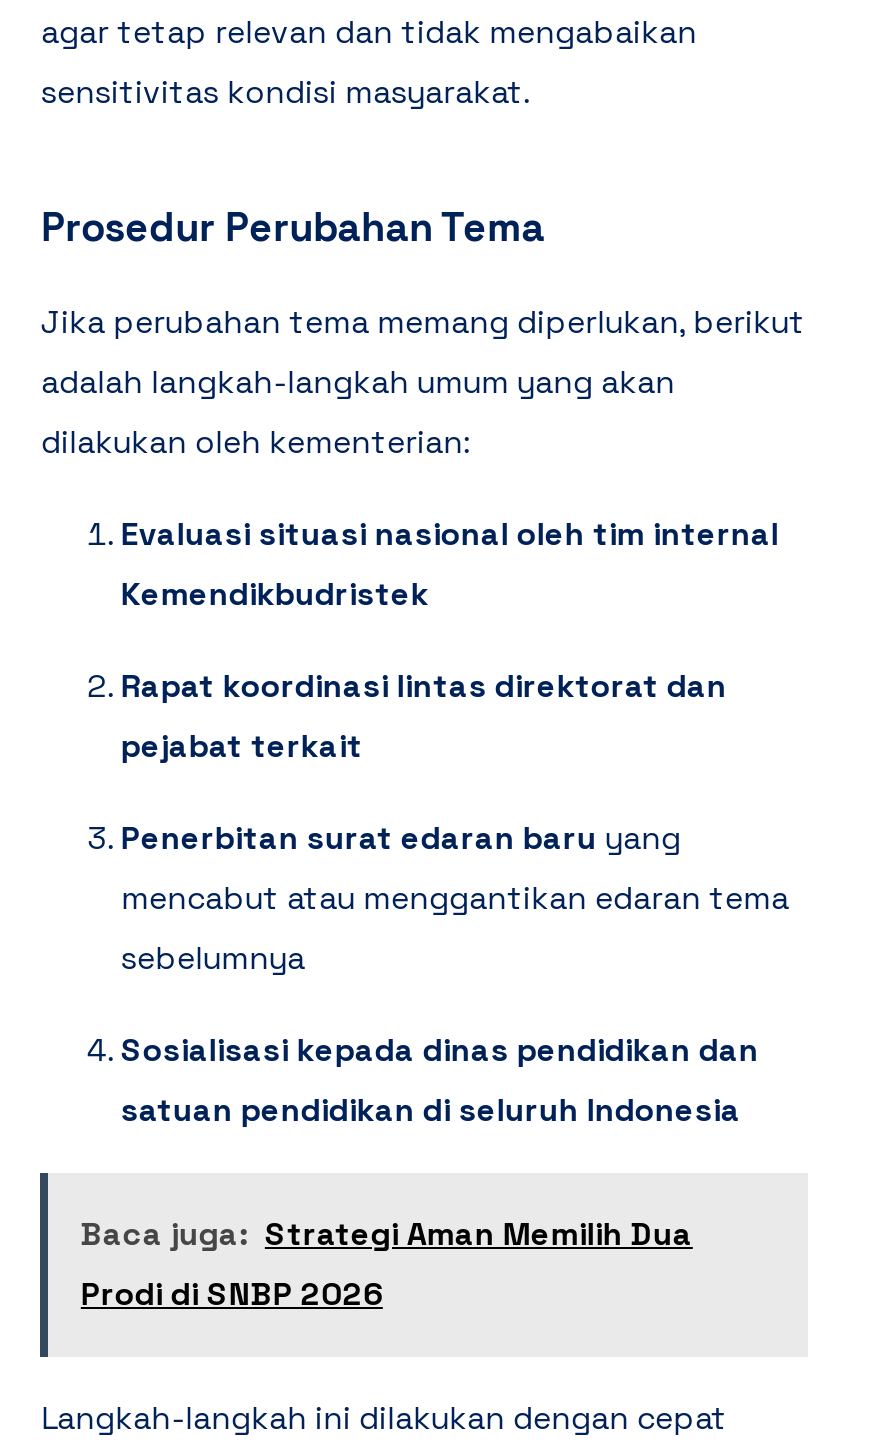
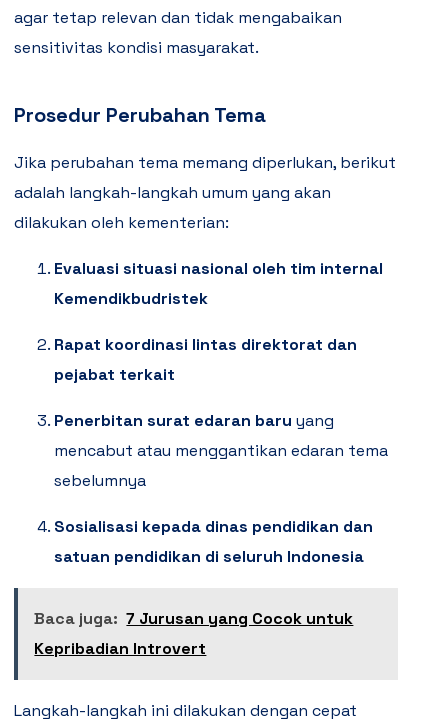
[81,1212,693,1314] Baca juga: Strategi Aman Memilih Dua | Prodi di SNBP 2026 -> [34,608,353,659] Baca juga: 7 Jurusan yang Cocok untuk | Kepribadian Introvert

